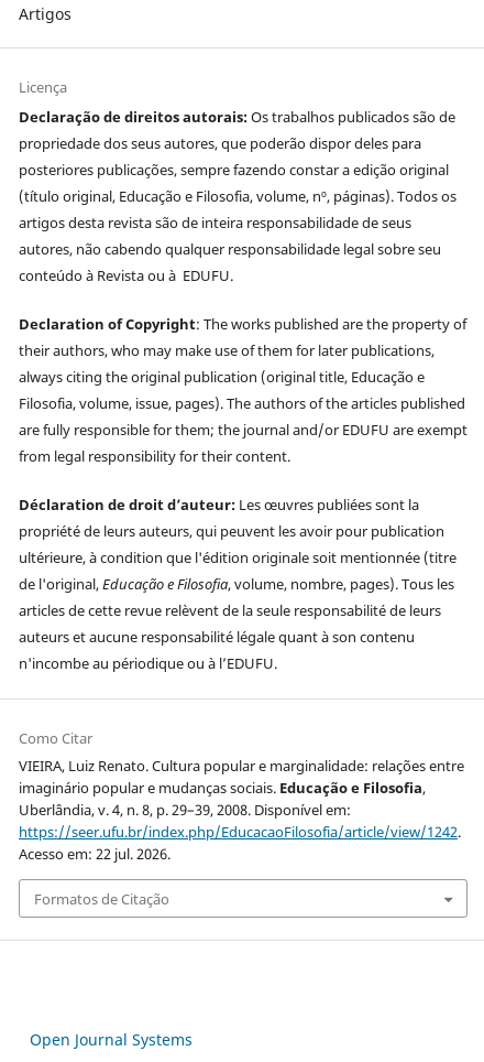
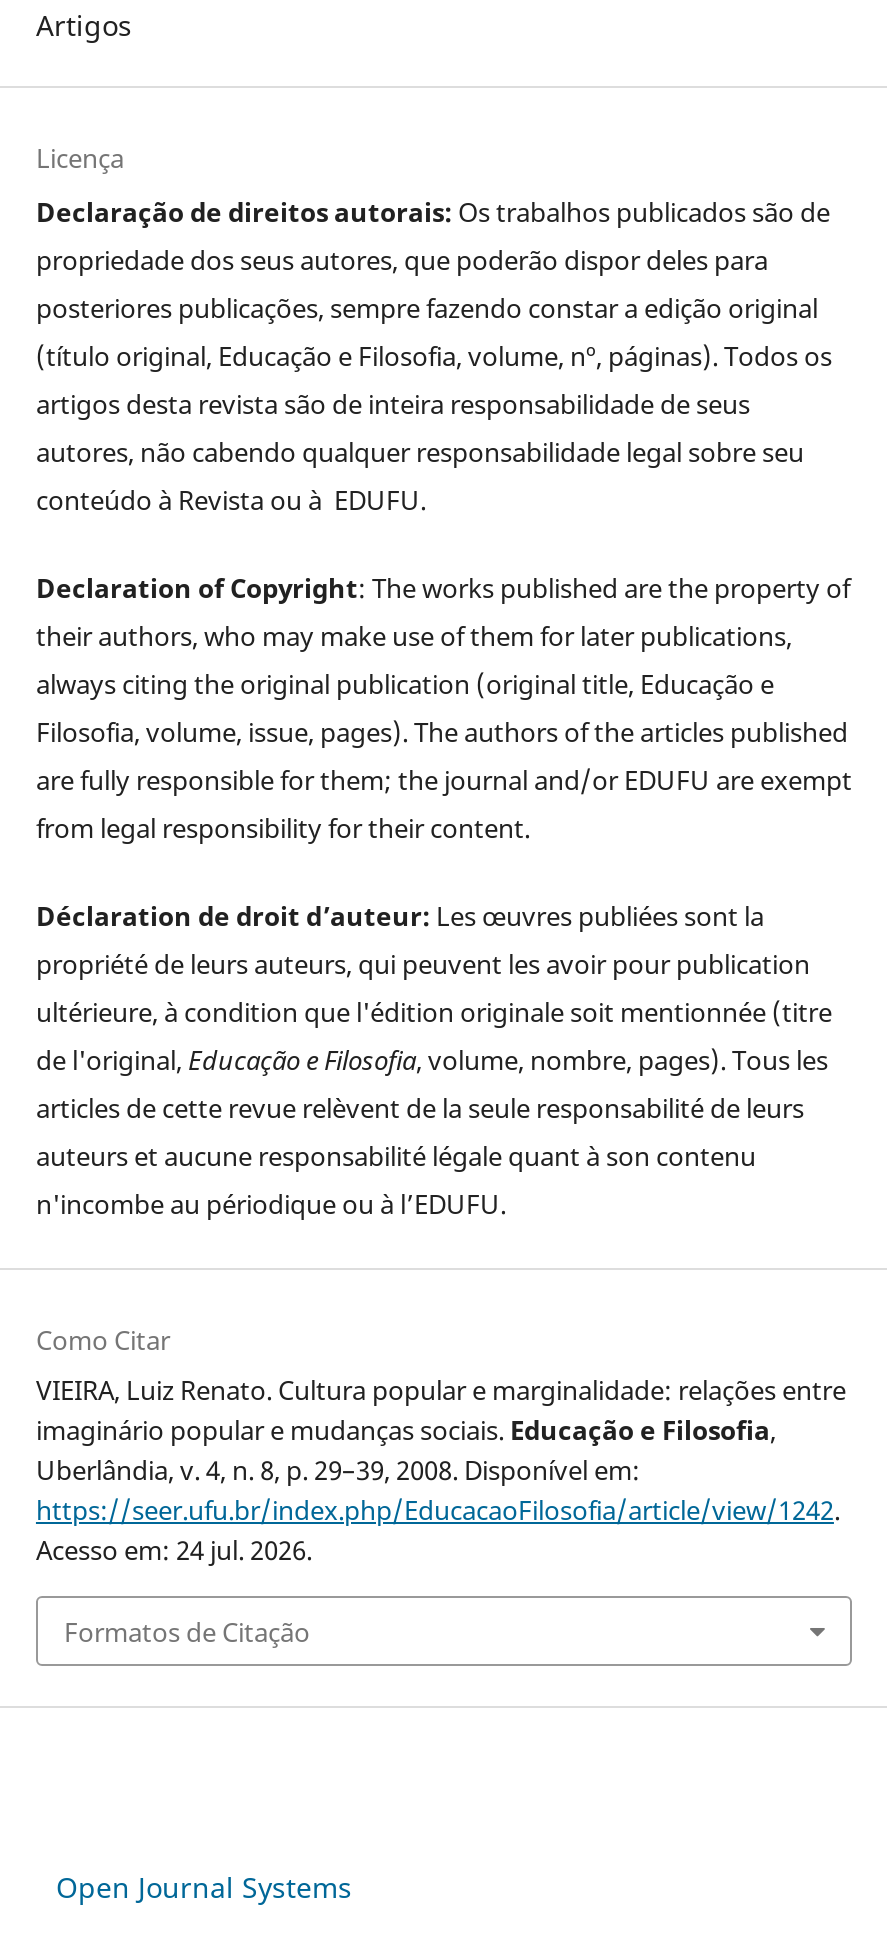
[19,844,170,864] Acesso em: 22 jul. 2026. -> [36,1533,312,1569] Acesso em: 24 jul. 2026.

